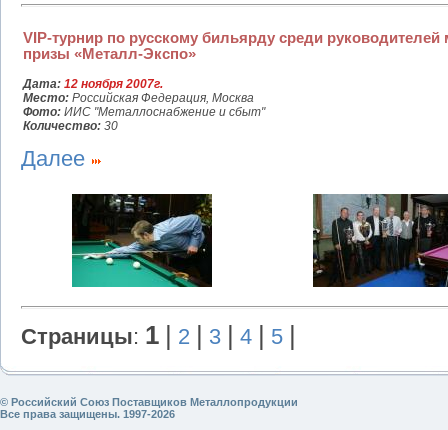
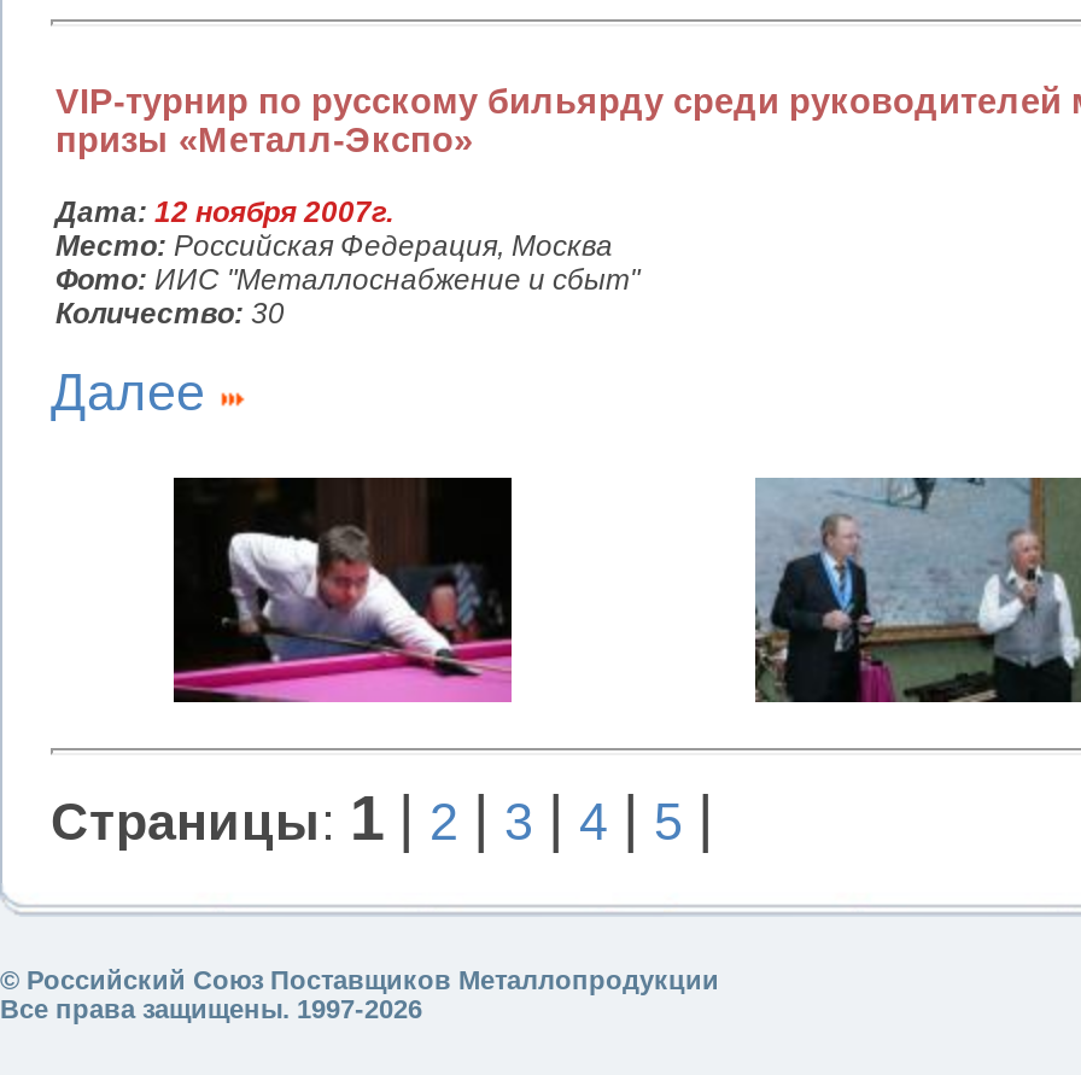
[71,194,213,288] [image] -> [171,478,514,705] [image]
[313,193,445,288] [image] -> [755,475,1074,705] [image]

